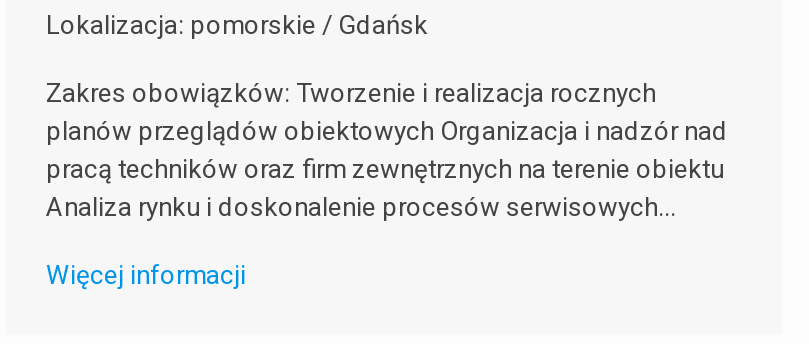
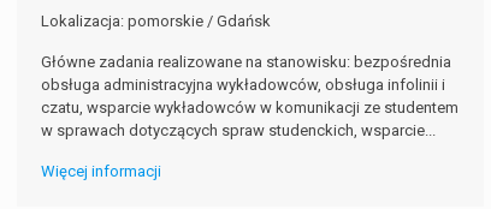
[46,78,728,222] Zakres obowiązków: Tworzenie i realizacja rocznych | planów przeglądów obiektowych Organizacja i nadzór nad | pracą techników oraz firm zewnętrznych na terenie obiektu | Analiza rynku i doskonalenie procesów serwisowych... -> [41,53,459,139] Główne zadania realizowane na stanowisku: bezpośrednia | obsługa administracyjna wykładowców, obsługa infolinii i | czatu, wsparcie wykładowców w komunikacji ze studentem | w sprawach dotyczących spraw studenckich, wsparcie...

